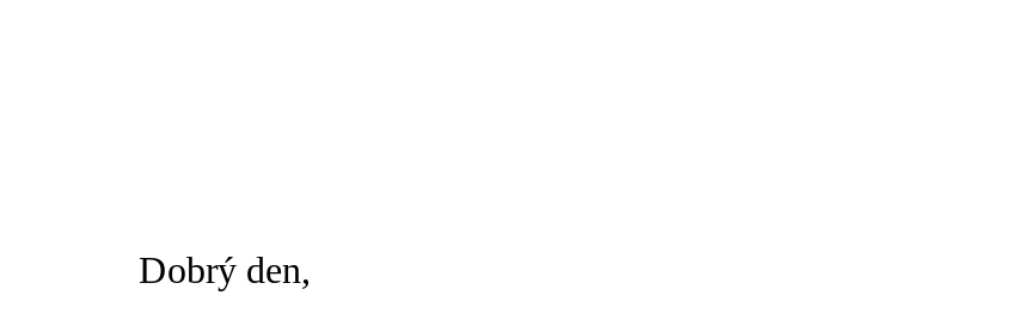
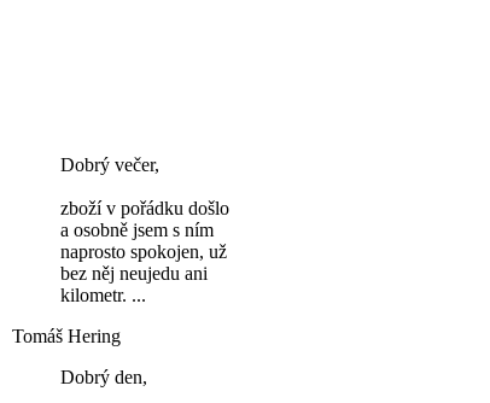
none -> [12,155,229,346] Dobrý večer, | zboží v pořádku došlo | a osobně jsem s ním | naprosto spokojen, už | bez něj neujedu ani | kilometr. ... | Tomáš Hering

